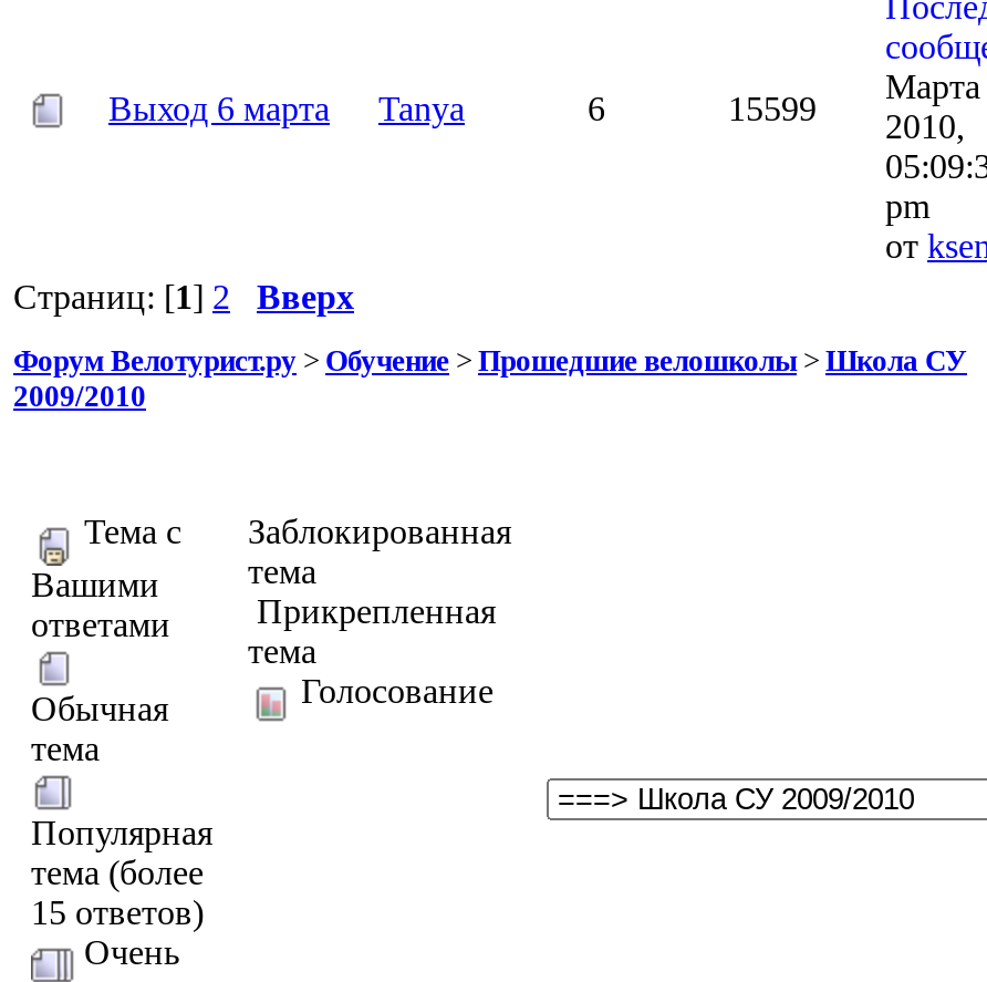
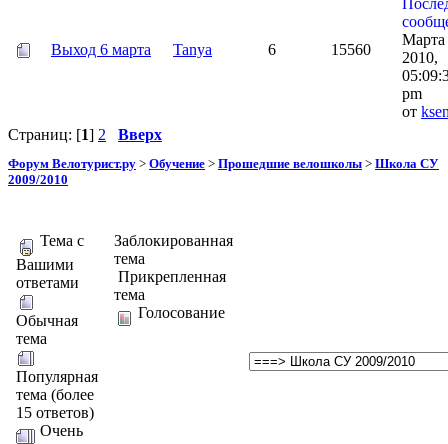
[728,89,965,145] 15599 2010, -> [331,41,438,66] 15560 2010,

